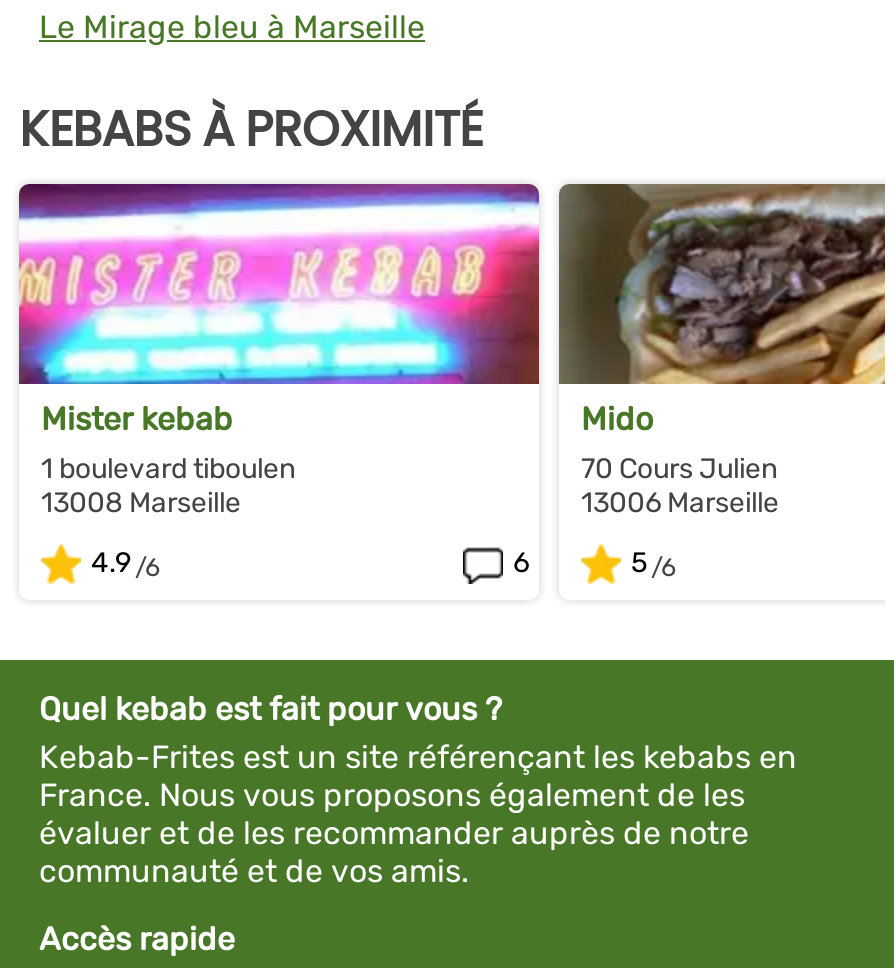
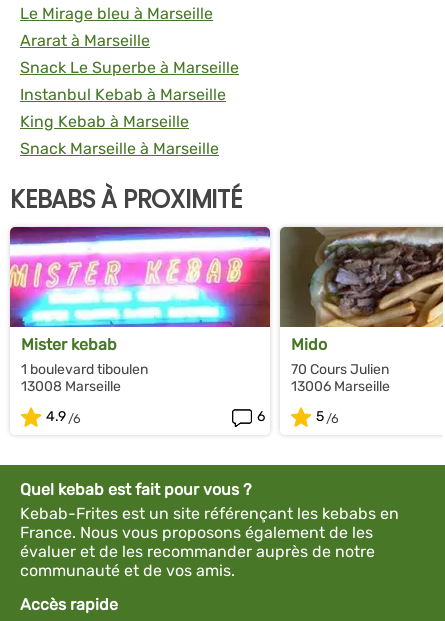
none -> [20,31,239,158] Ararat à Marseille | Snack Le Superbe à Marseille | Instanbul Kebab à Marseille | King Kebab à Marseille | Snack Marseille à Marseille

